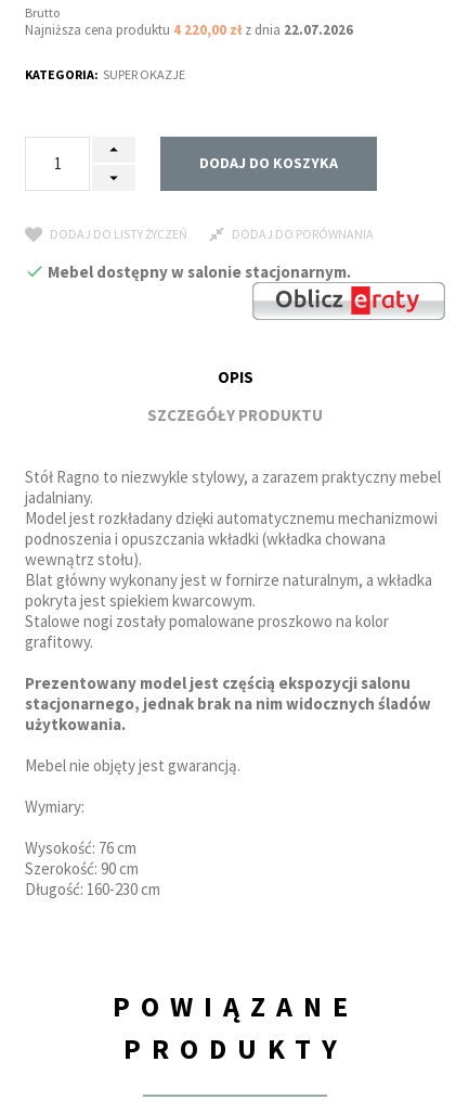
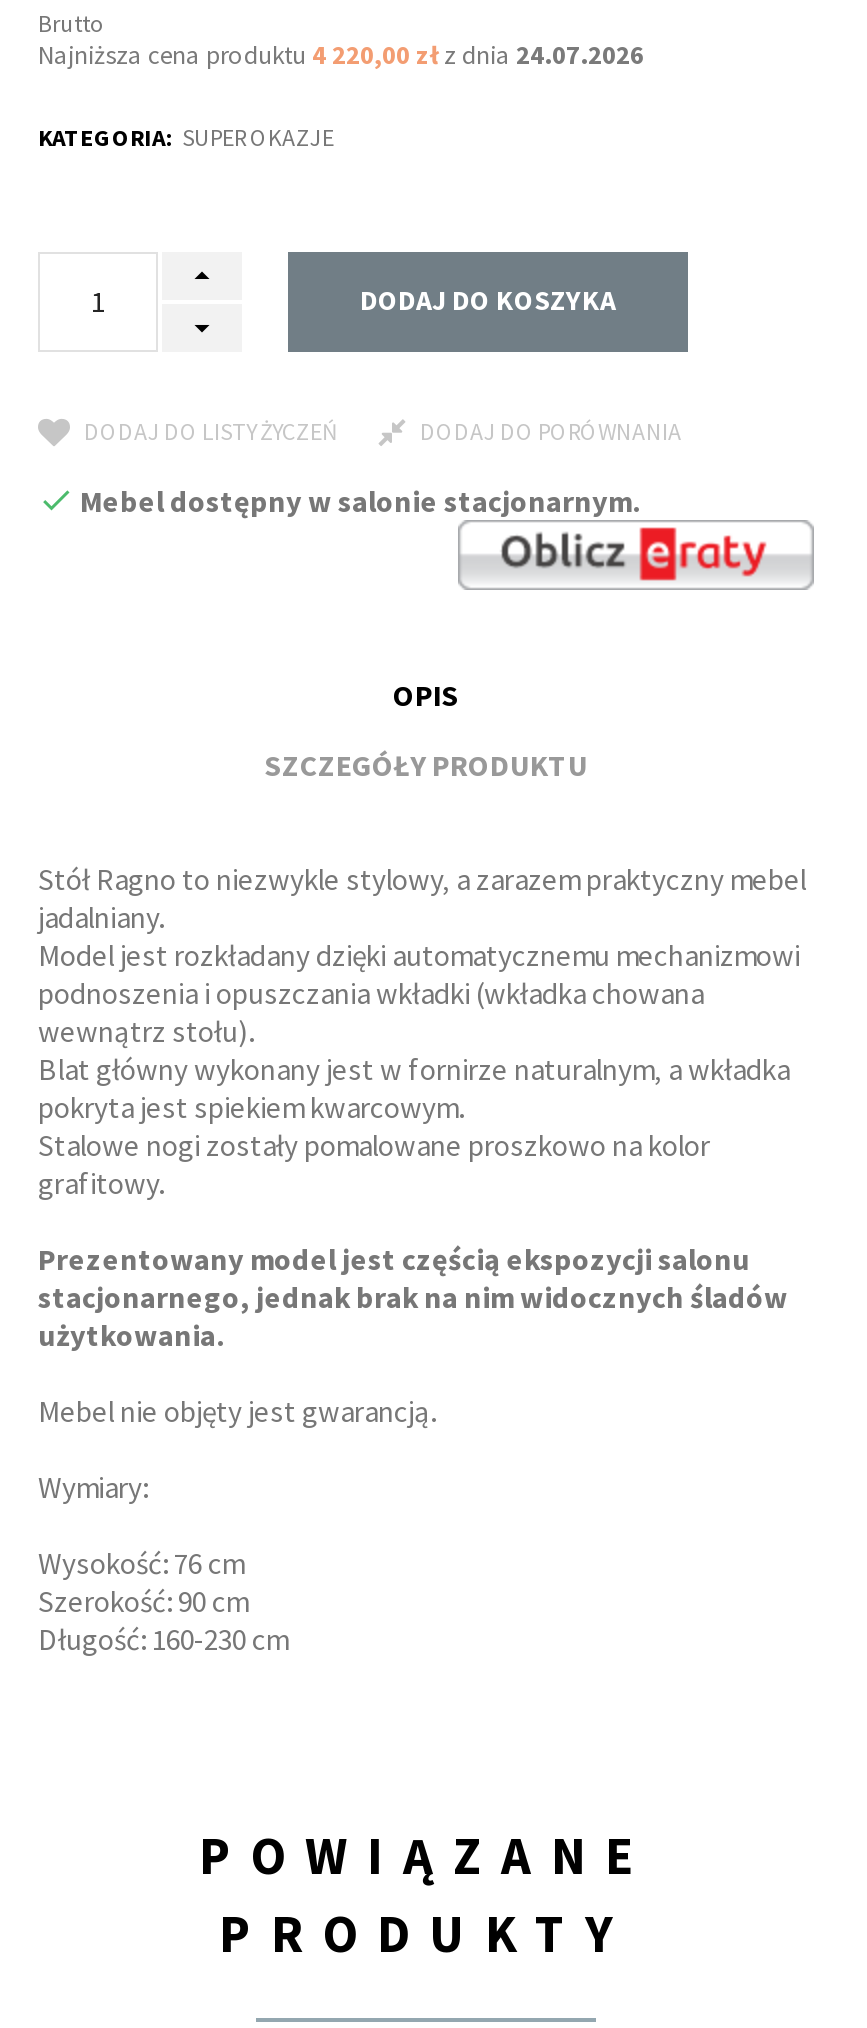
[25,20,353,39] Najniższa cena produktu 4 220,00 zł z dnia 22.07.2026 -> [38,37,644,71] Najniższa cena produktu 4 220,00 zł z dnia 24.07.2026

